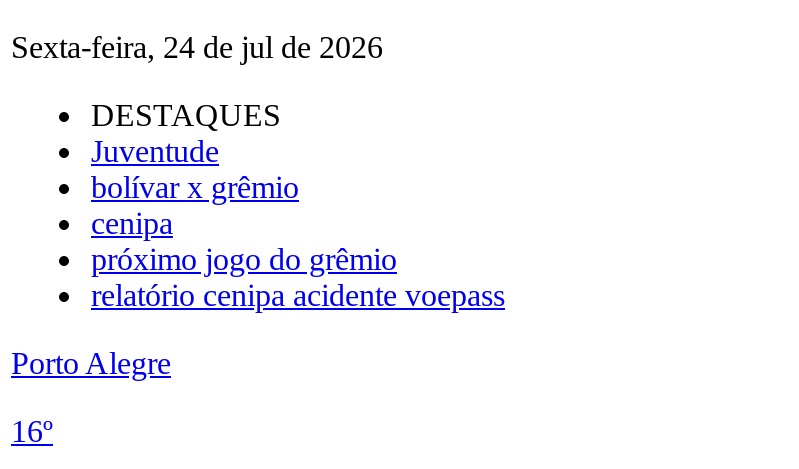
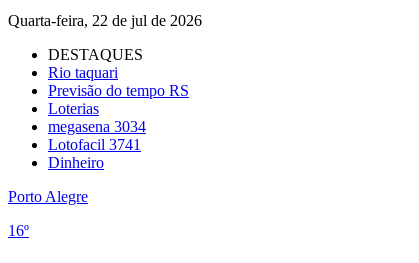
[11,30,383,64] Sexta-feira, 24 de jul de 2026 -> [8,12,202,29] Quarta-feira, 22 de jul de 2026
[91,134,505,312] Juventude | bolívar x grêmio | cenipa | próximo jogo do grêmio | relatório cenipa acidente voepass -> [48,64,189,171] Rio taquari | Previsão do tempo RS | Loterias | megasena 3034 | Lotofacil 3741 | Dinheiro

